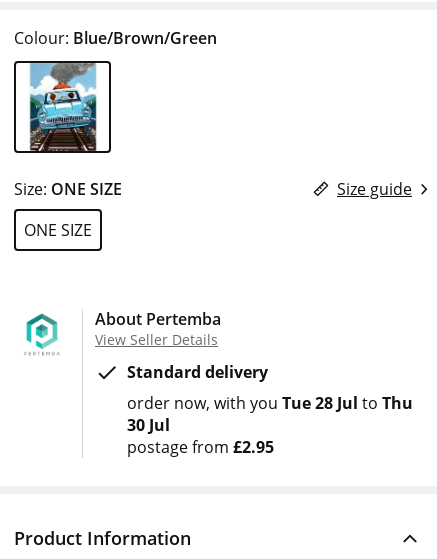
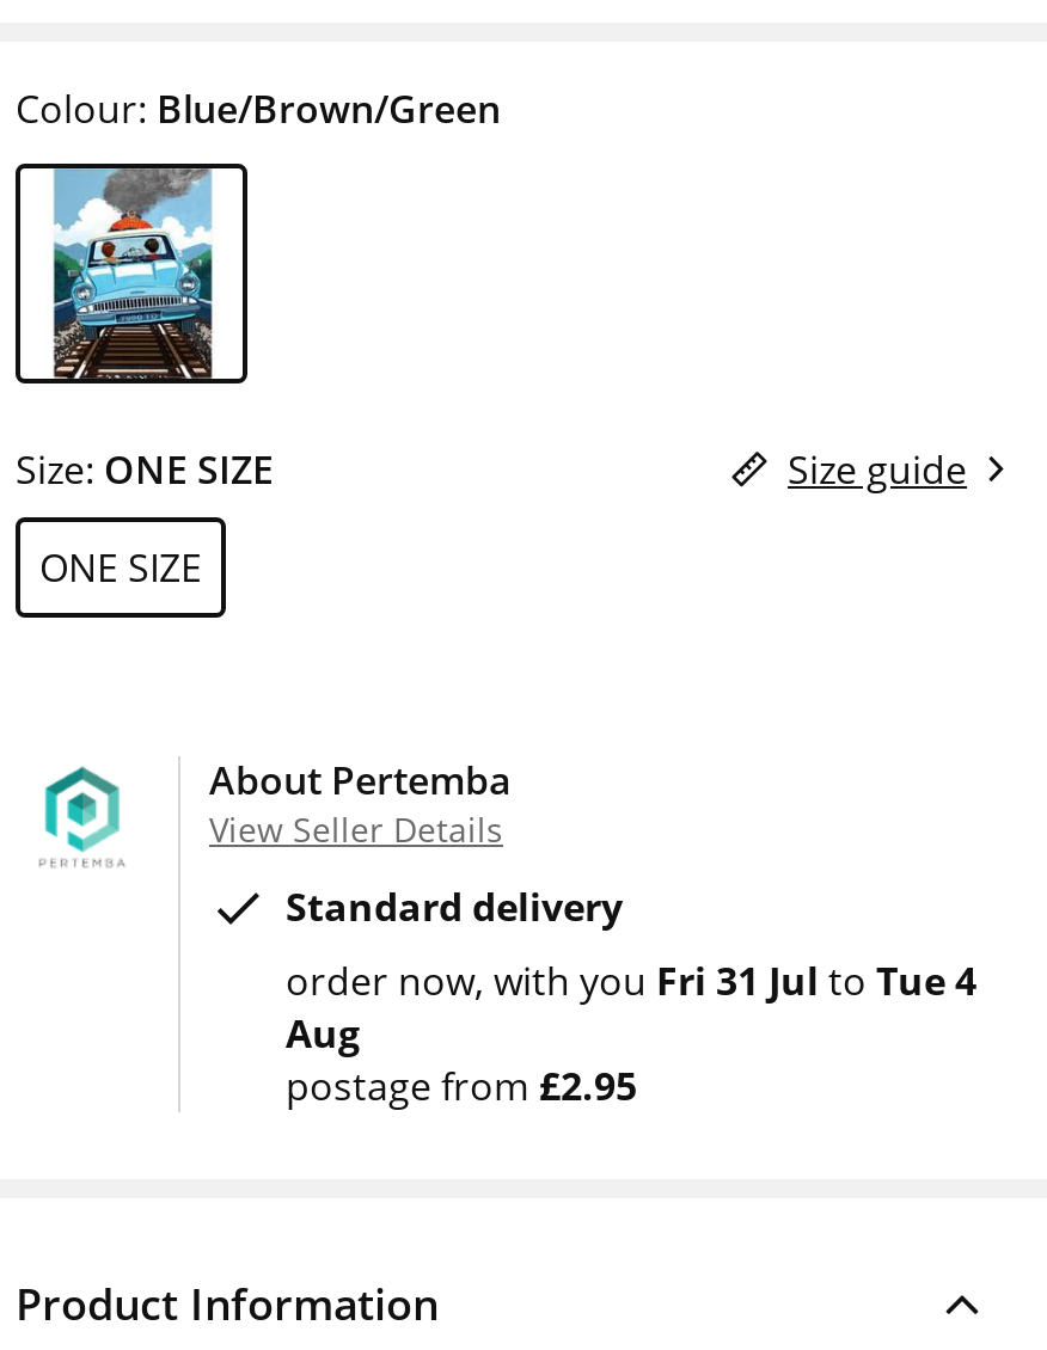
[127,392,413,436] order now with you Tue 28 Jul to Thu | 30 Jul -> [286,955,976,1060] order now with you Fri 31 Jul to Tue 4 | Aug

